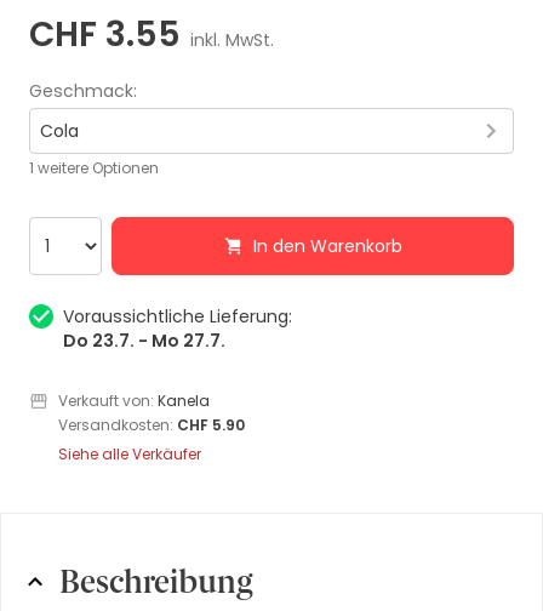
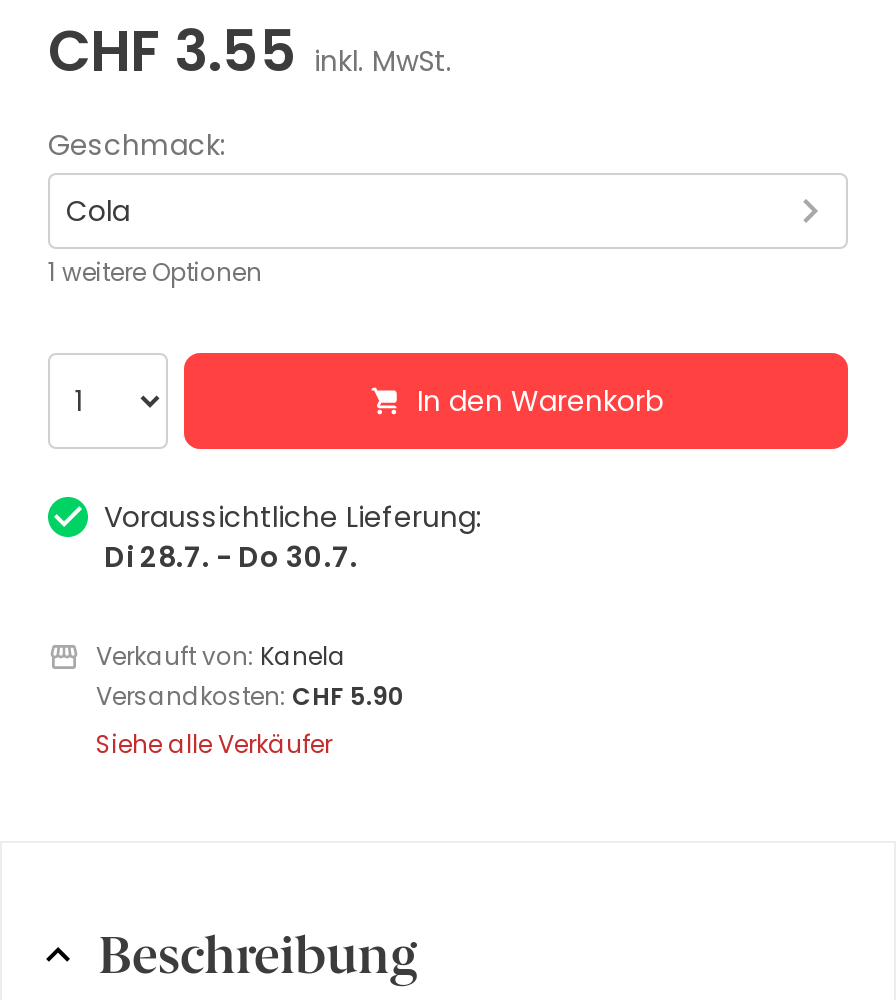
[63,329,225,353] Do 23.7. - Mo 27.7. -> [104,537,358,577] Di 28.7. - Do 30.7.

